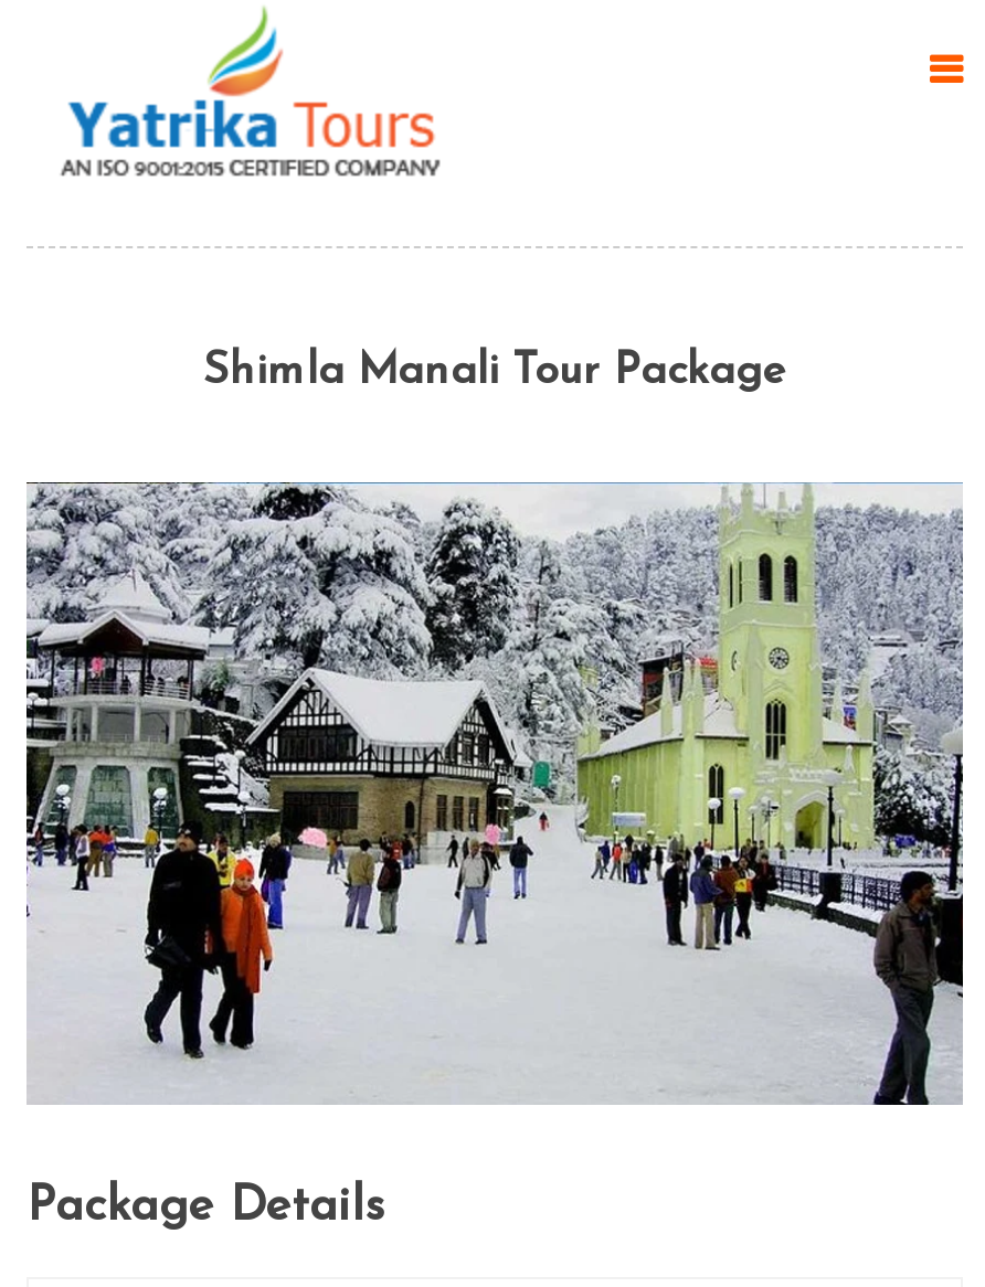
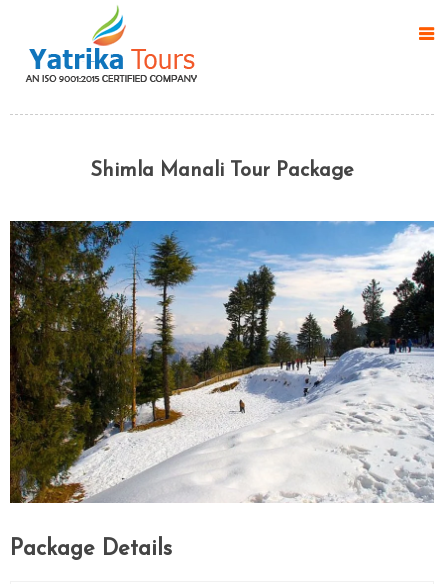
[24,482,965,1107] [image] -> [9,221,435,504] [image]

